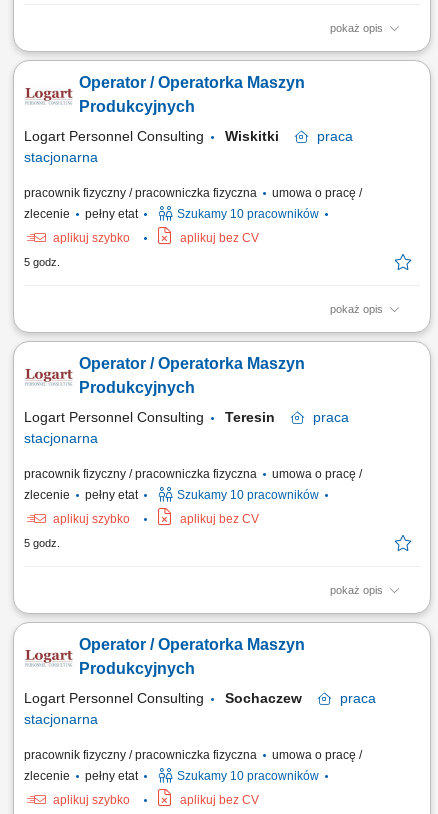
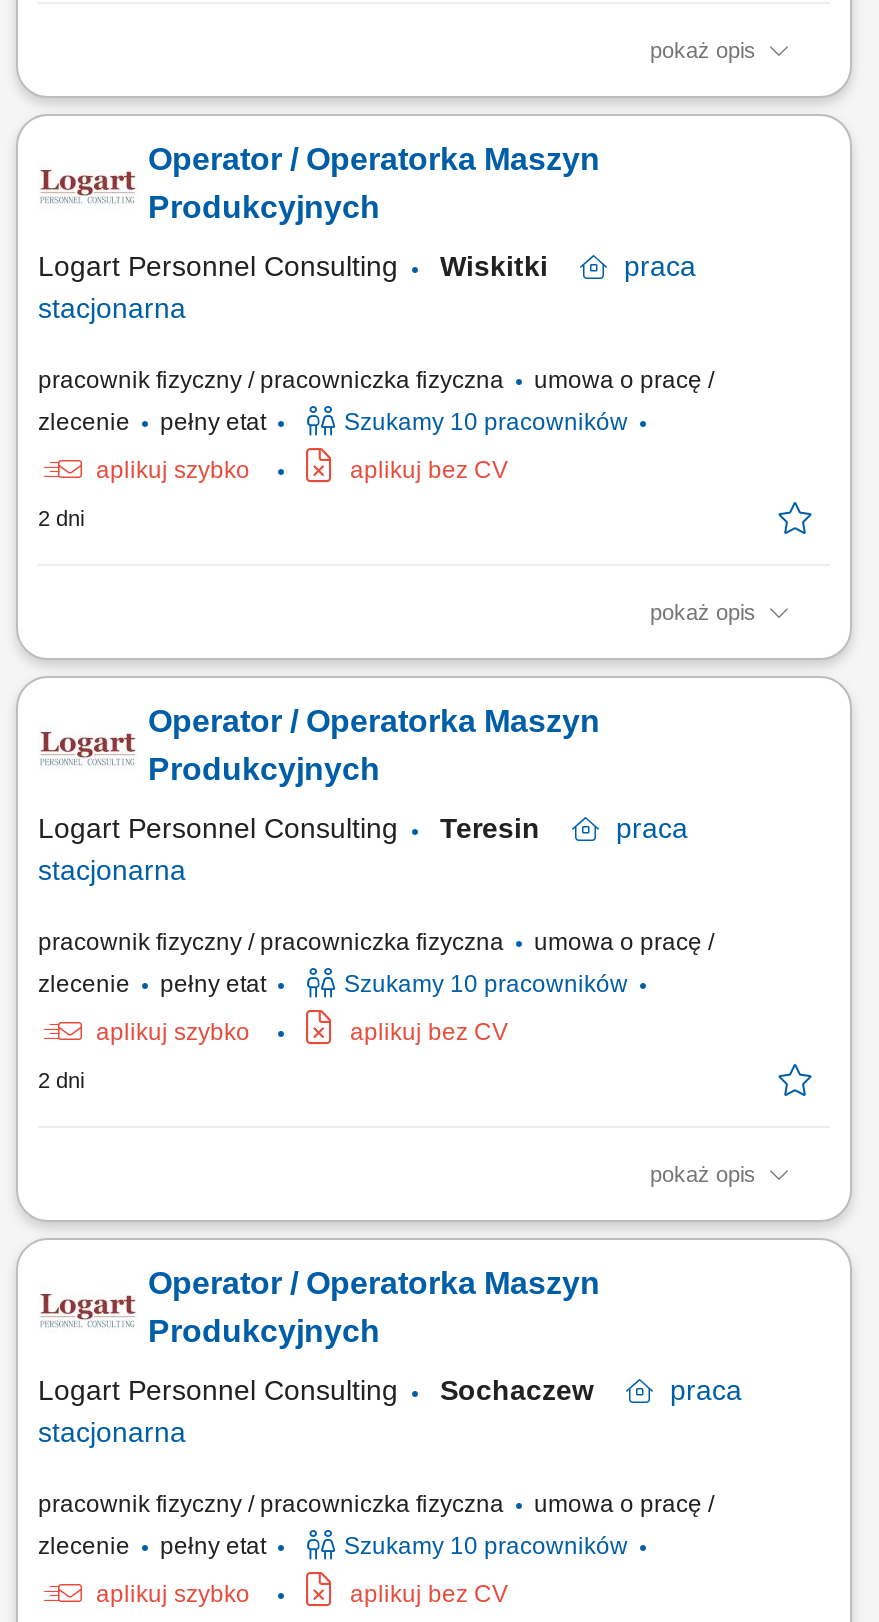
[24,256,60,268] 5 godz. -> [38,506,84,530] 2 dni
[24,537,60,549] 5 godz. -> [38,1068,84,1092] 2 dni

